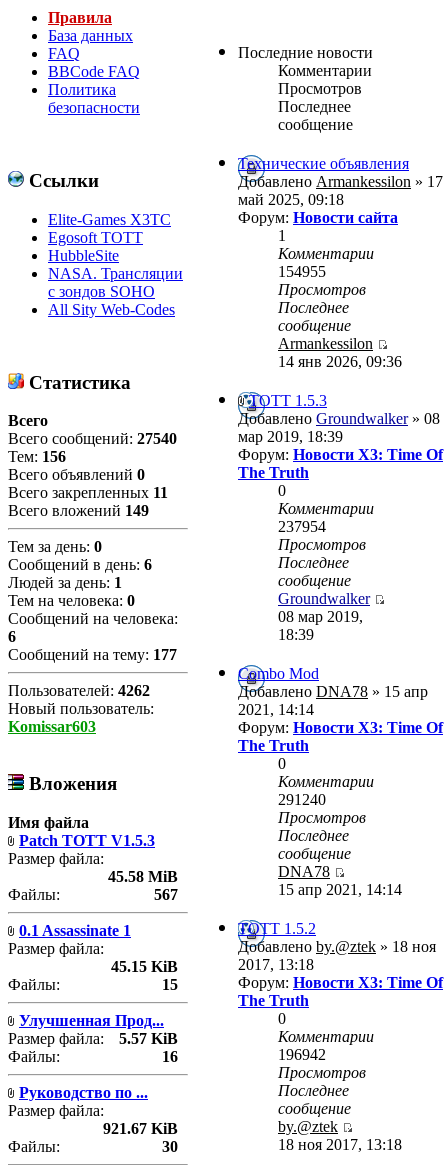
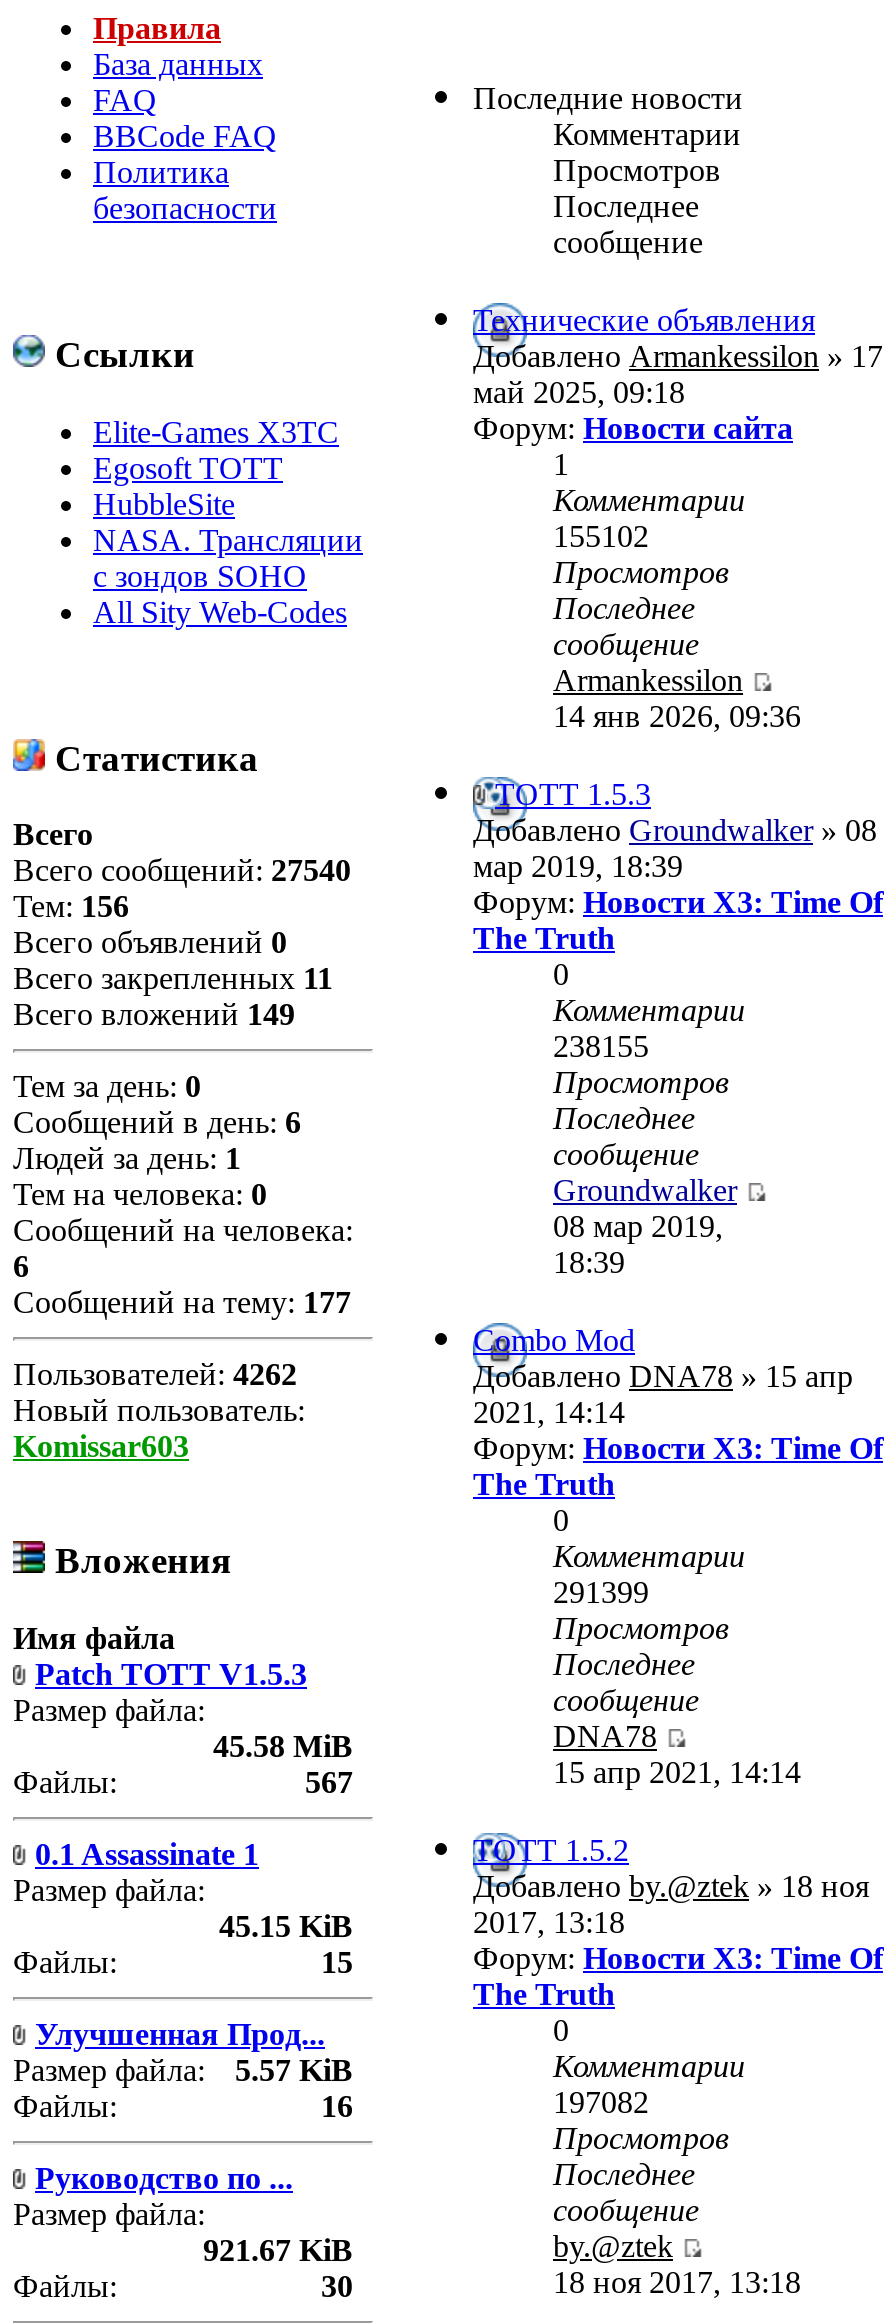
[278,263,326,280] 154955 -> [553,519,649,553] 155102
[278,518,326,535] 237954 -> [553,1029,649,1063] 238155
[278,791,326,808] 291240 -> [553,1575,649,1609] 291399
[278,1046,326,1063] 196942 -> [553,2085,649,2119] 197082

